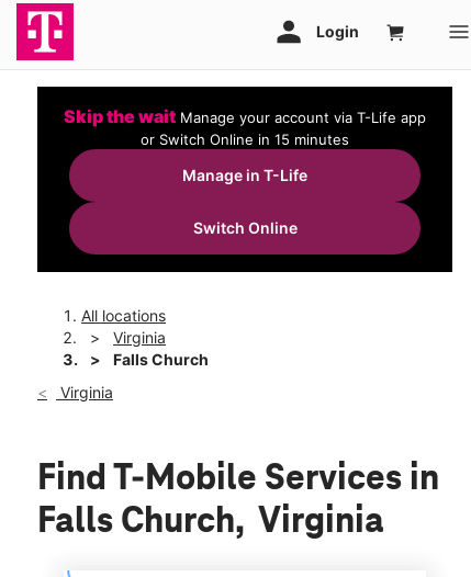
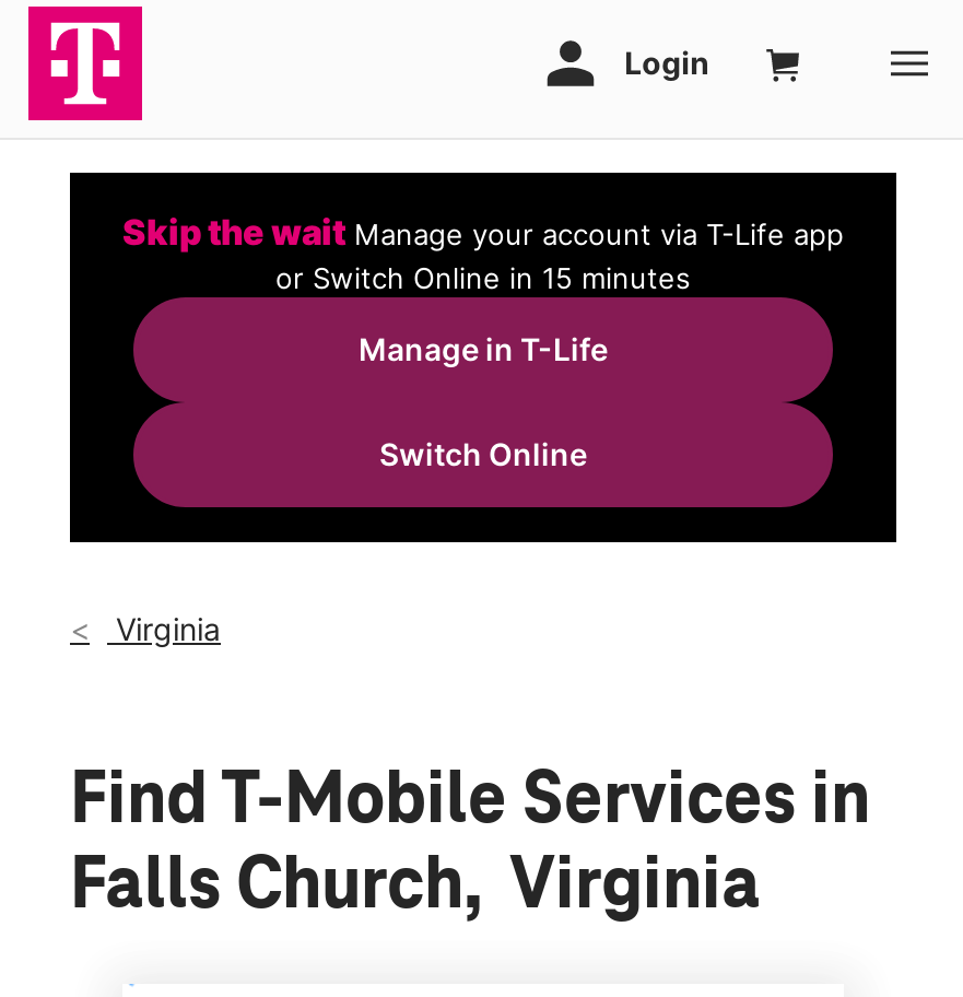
[81,306,209,369] All locations | Virginia | Falls Church -> none

